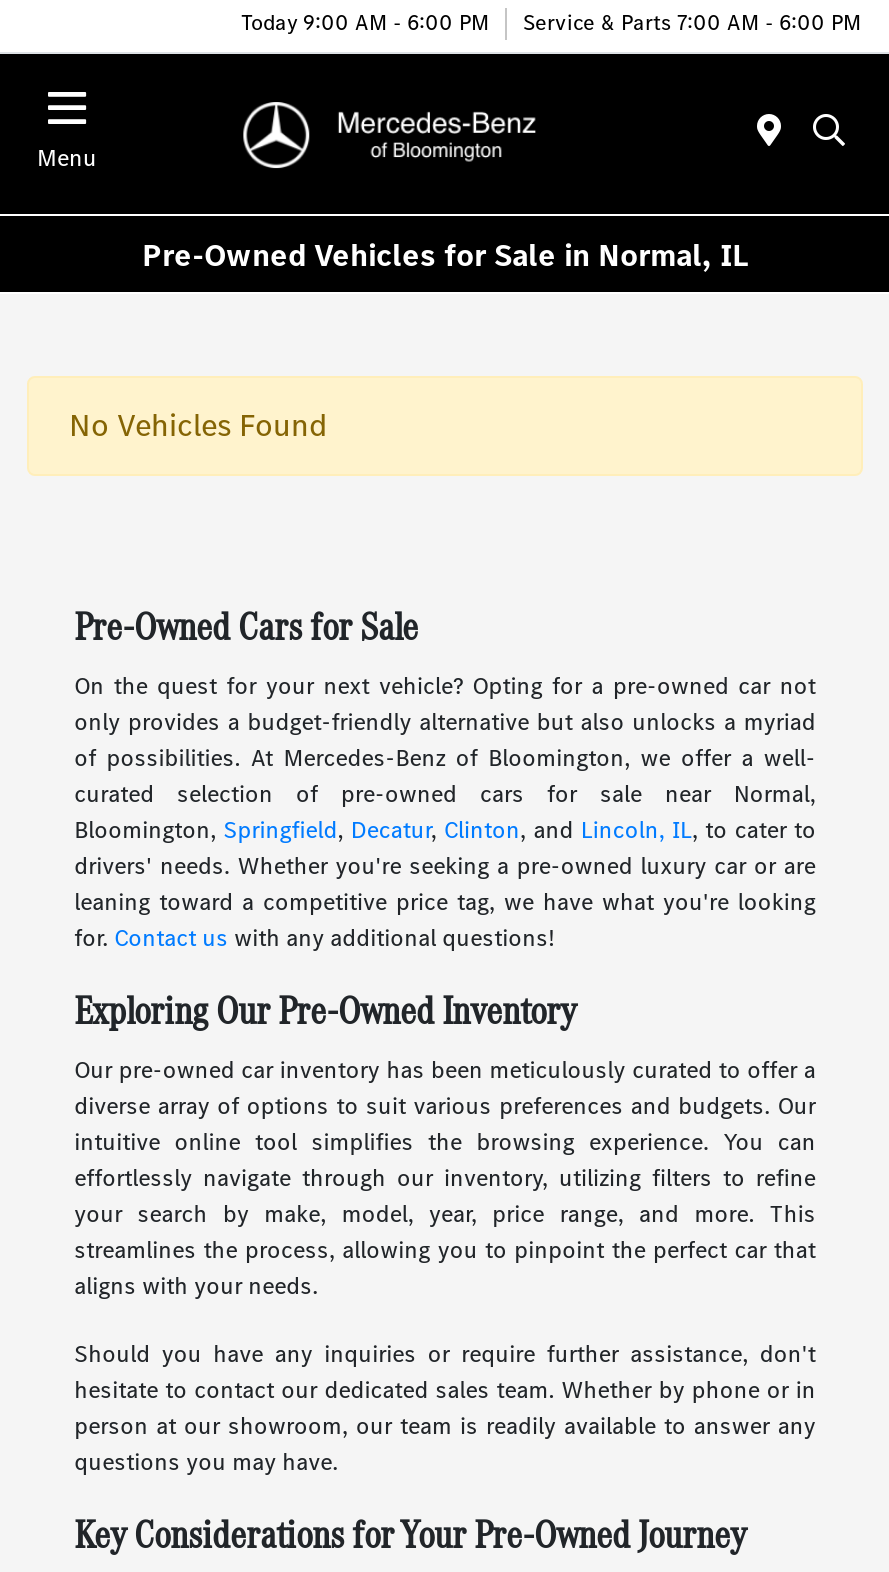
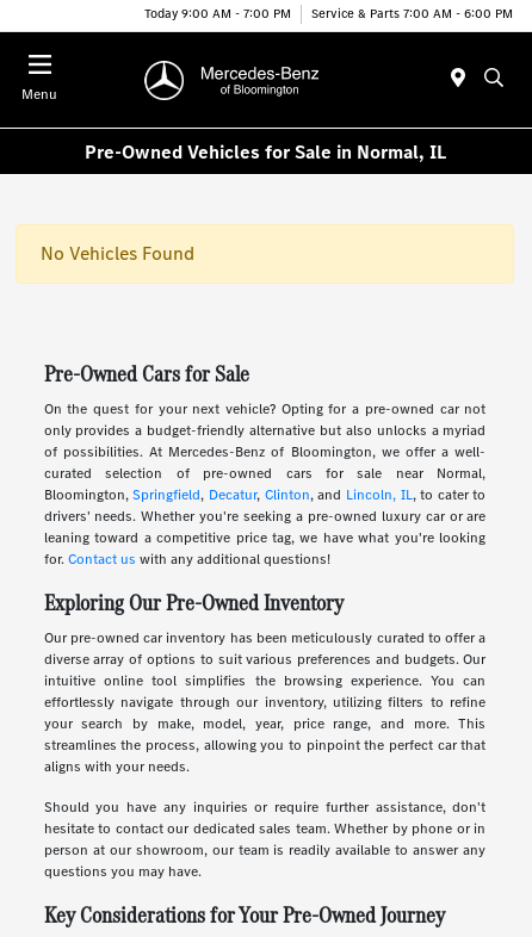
[241,7,861,37] Today 9:00 AM - 6:00 PM Service & Parts 7:00 AM - 6:00 PM -> [144,4,513,22] Today 9:00 AM - 7:00 PM Service & Parts 7:00 AM - 6:00 PM

